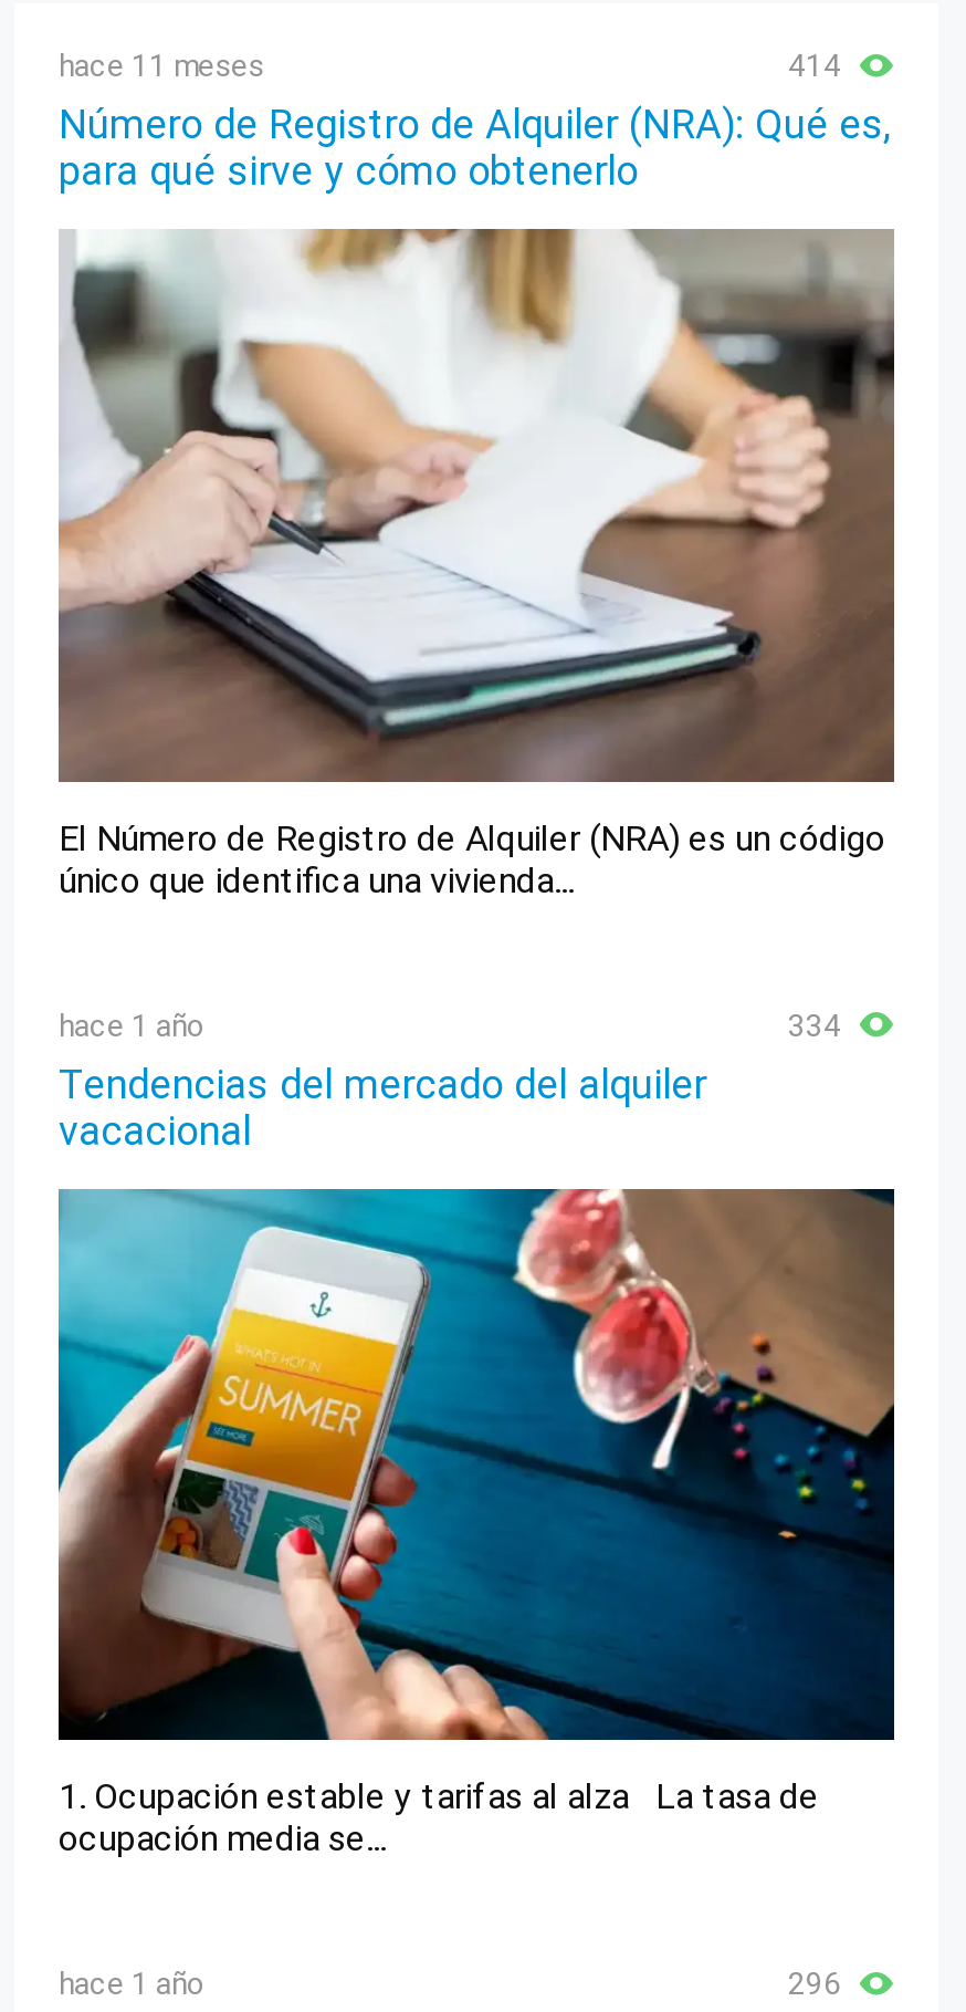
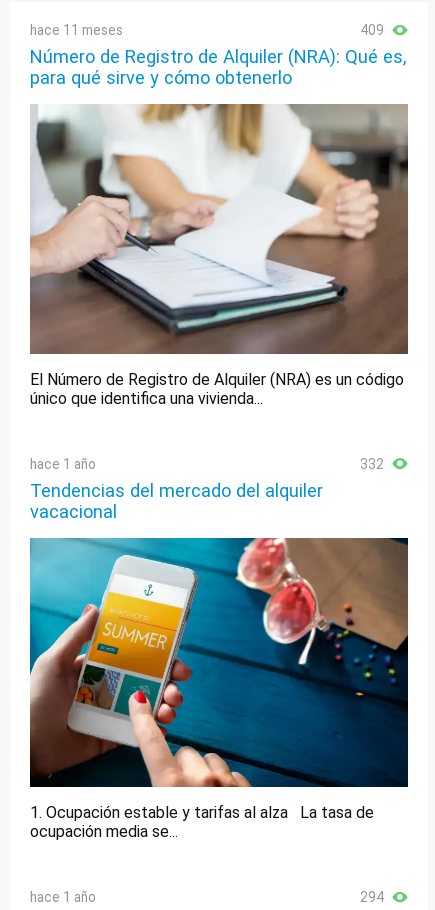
[788,48,841,84] 414 -> [360,22,384,38] 409
[788,1007,841,1043] 334 -> [360,456,384,472] 332
[788,1966,841,2002] 296 -> [360,889,384,905] 294

